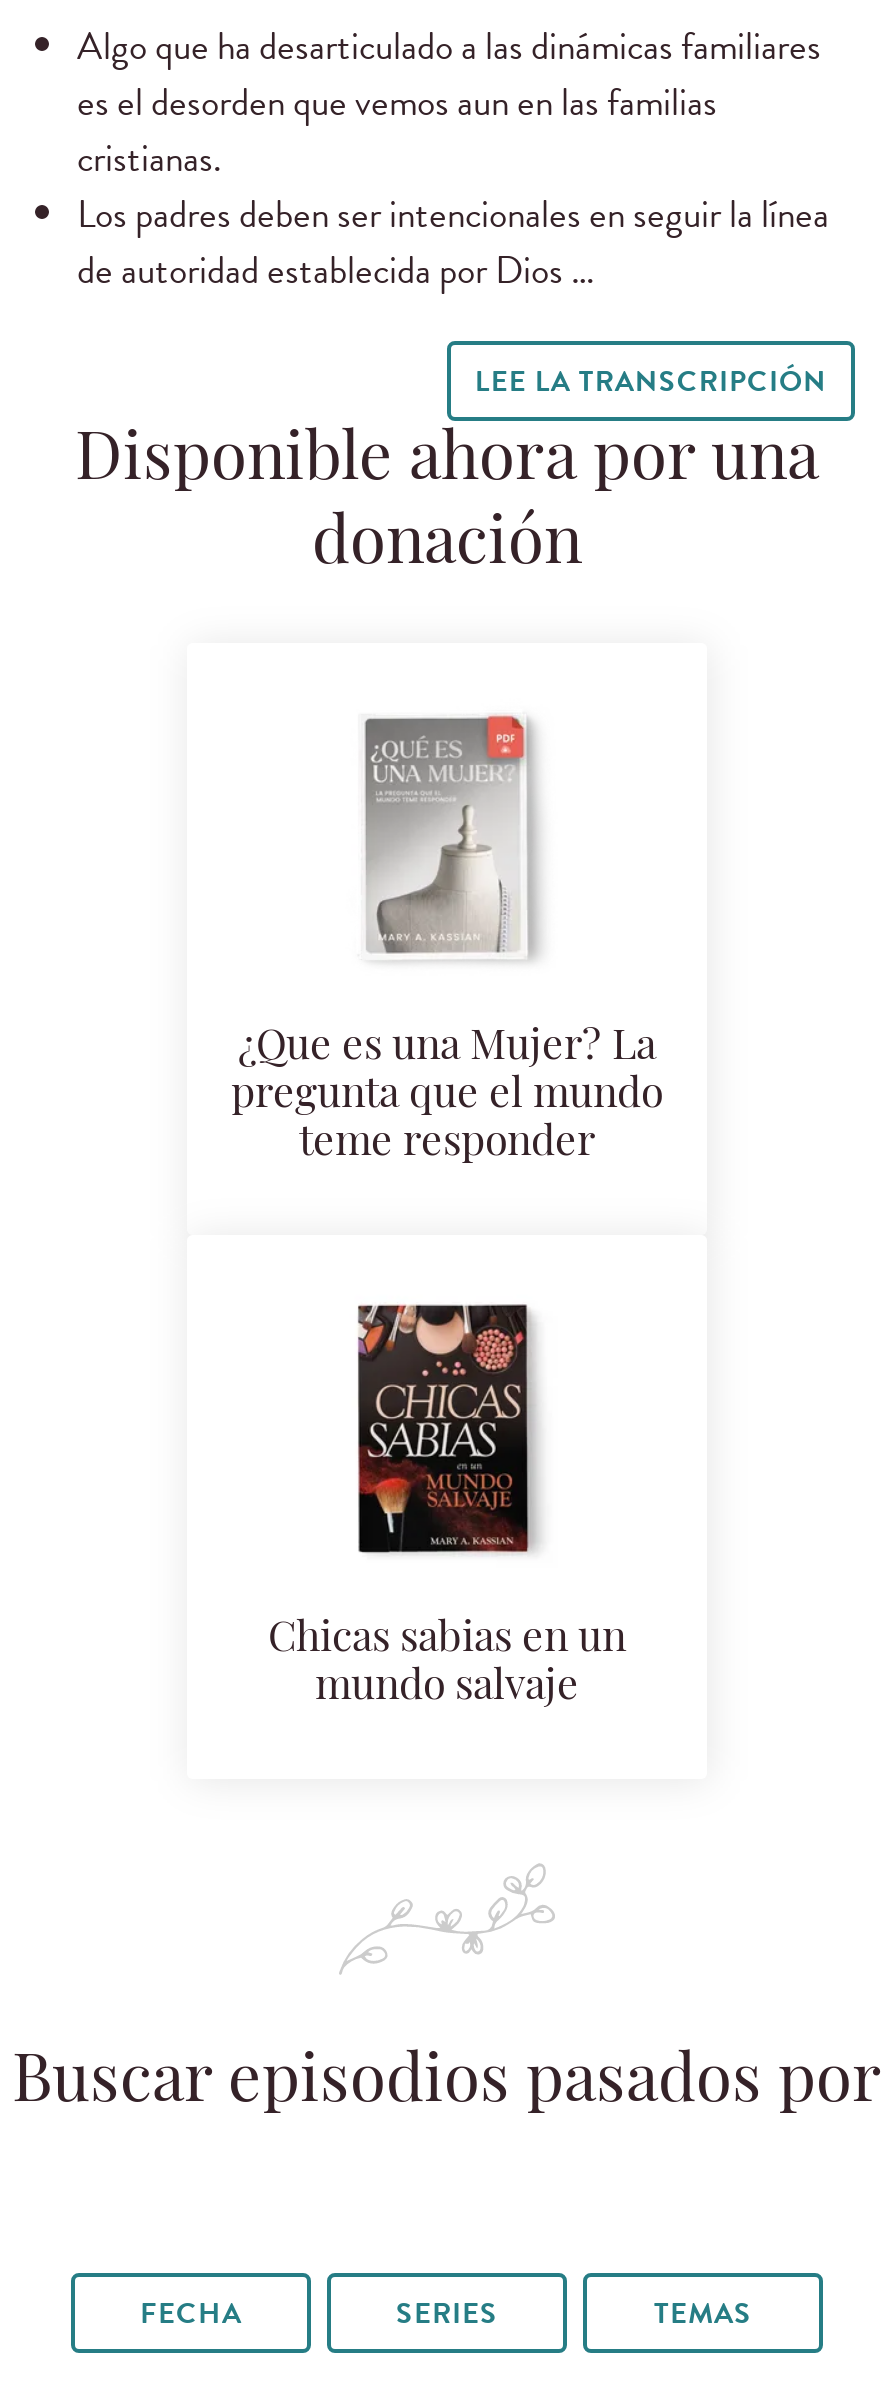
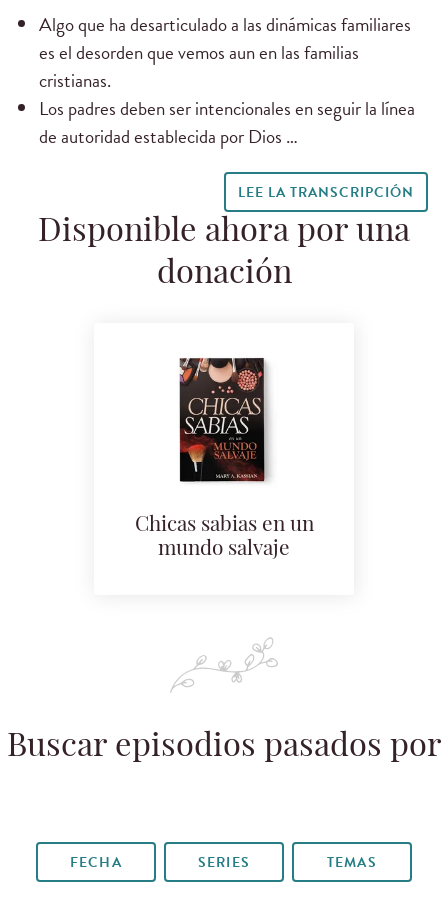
[231,713,663,1165] [image] | ¿Que es una Mujer? La | pregunta que el mundo | teme responder -> none

